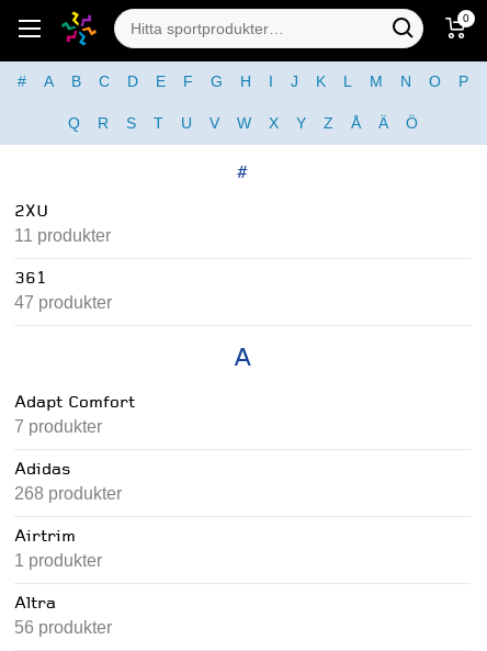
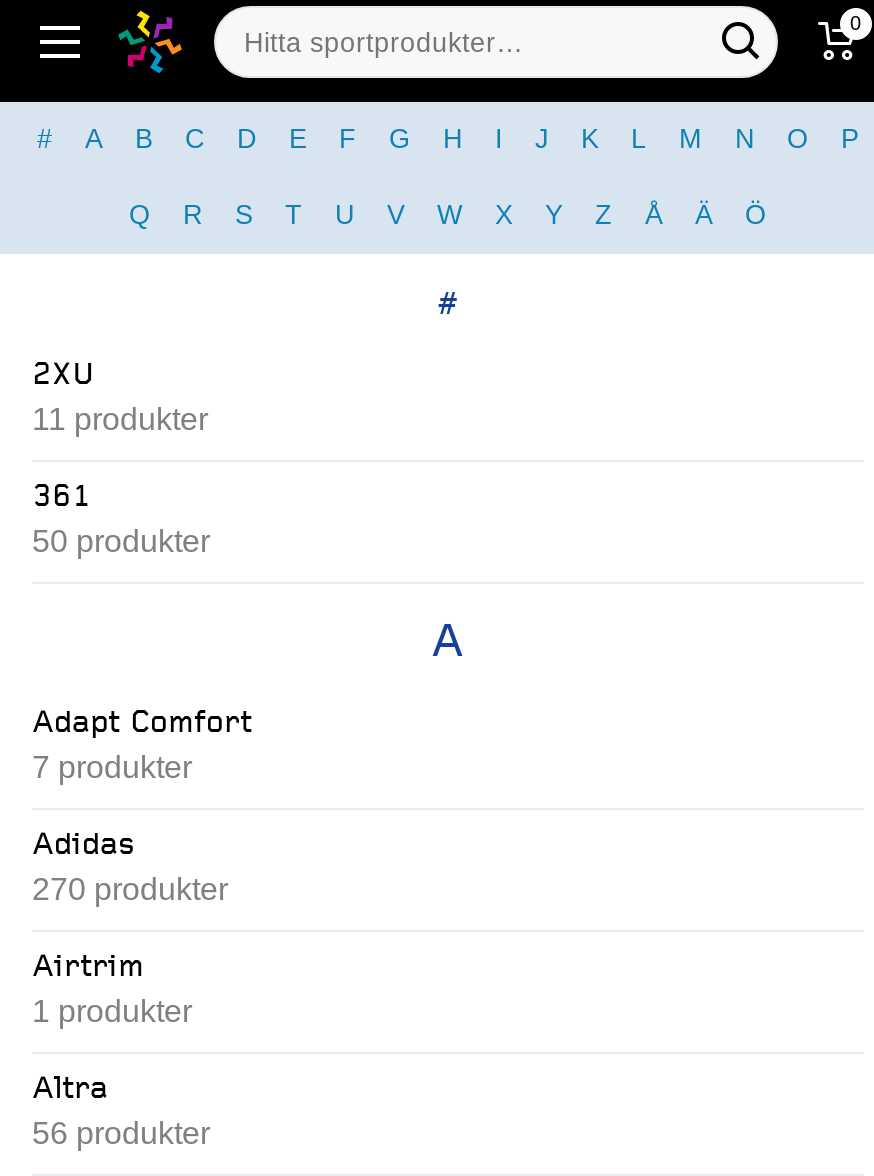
[14,293,112,312] 47 produkter -> [32,524,210,558] 50 produkter
[14,484,122,503] 268 produkter -> [32,872,228,906] 270 produkter

